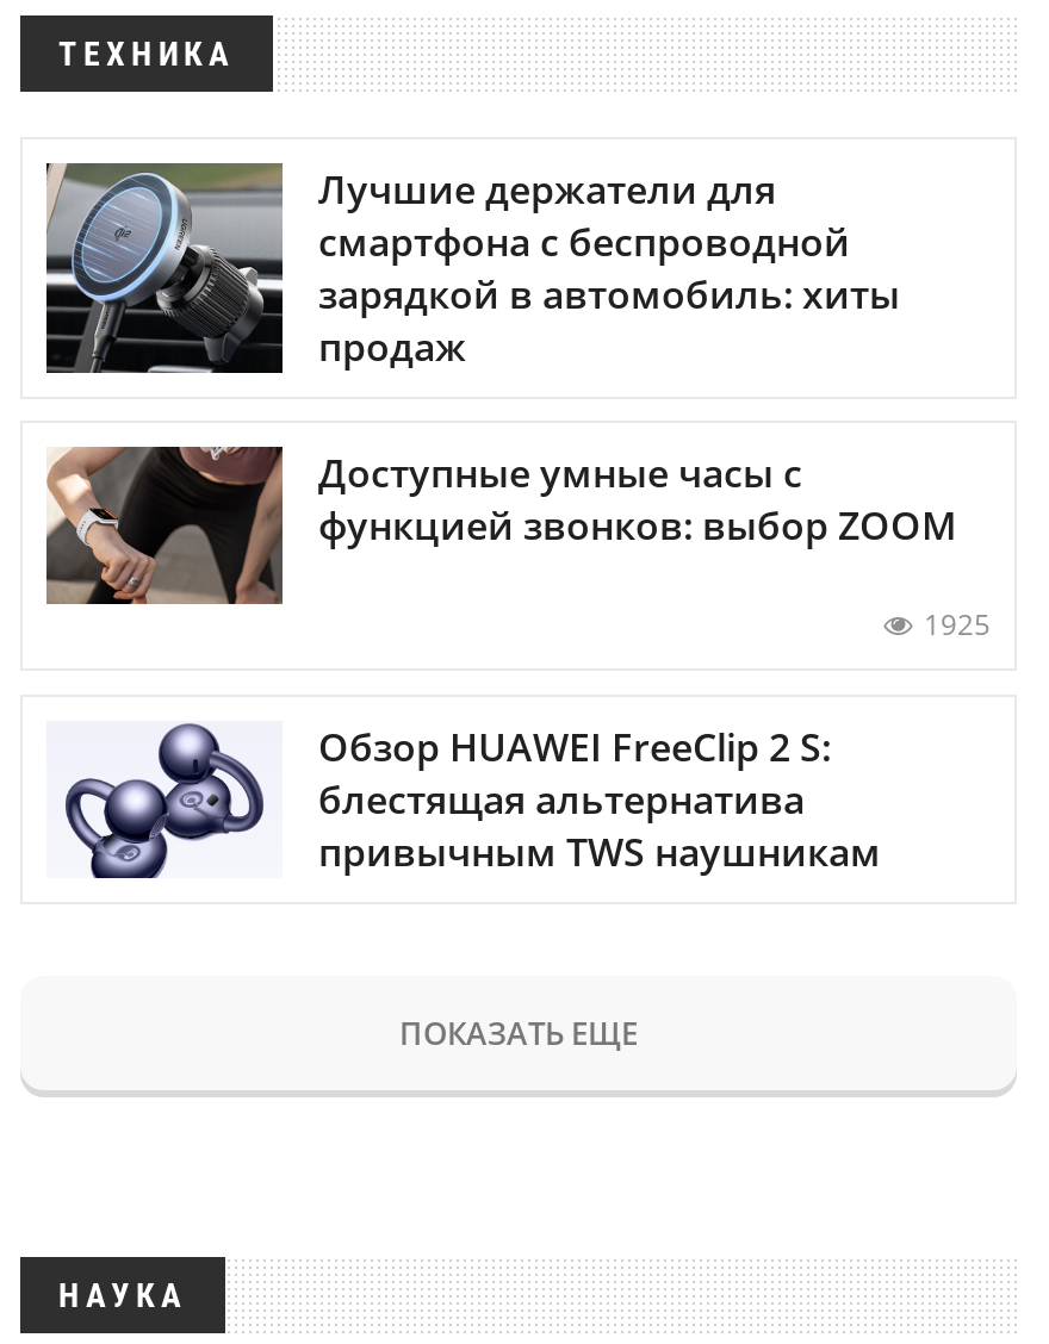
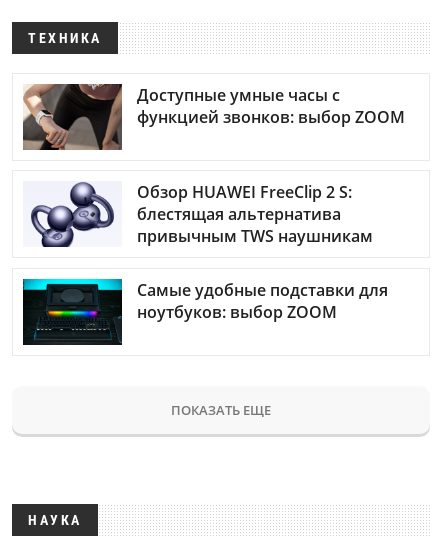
[44,161,900,375] [image] | Лучшие держатели для | смартфона с беспроводной | зарядкой в автомобиль: хиты | продаж -> none
moved [44,442,957,606] -> [22,82,405,151]: [image] | Доступные умные часы с | функцией звонков: выбор ZOOM
[924,605,991,645] 1925 -> none
moved [61,720,881,881] -> [29,181,373,249]: [image] | Обзор HUAWEI FreeClip 2 S: | блестящая альтернатива | привычным TWS наушникам
none -> [22,278,388,346] [image] | Самые удобные подставки для | ноутбуков: выбор ZOOM

